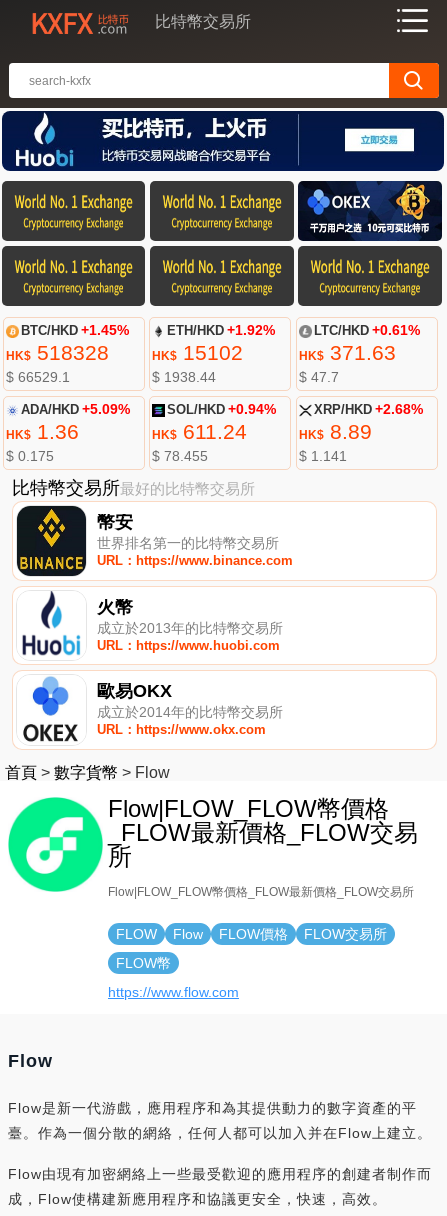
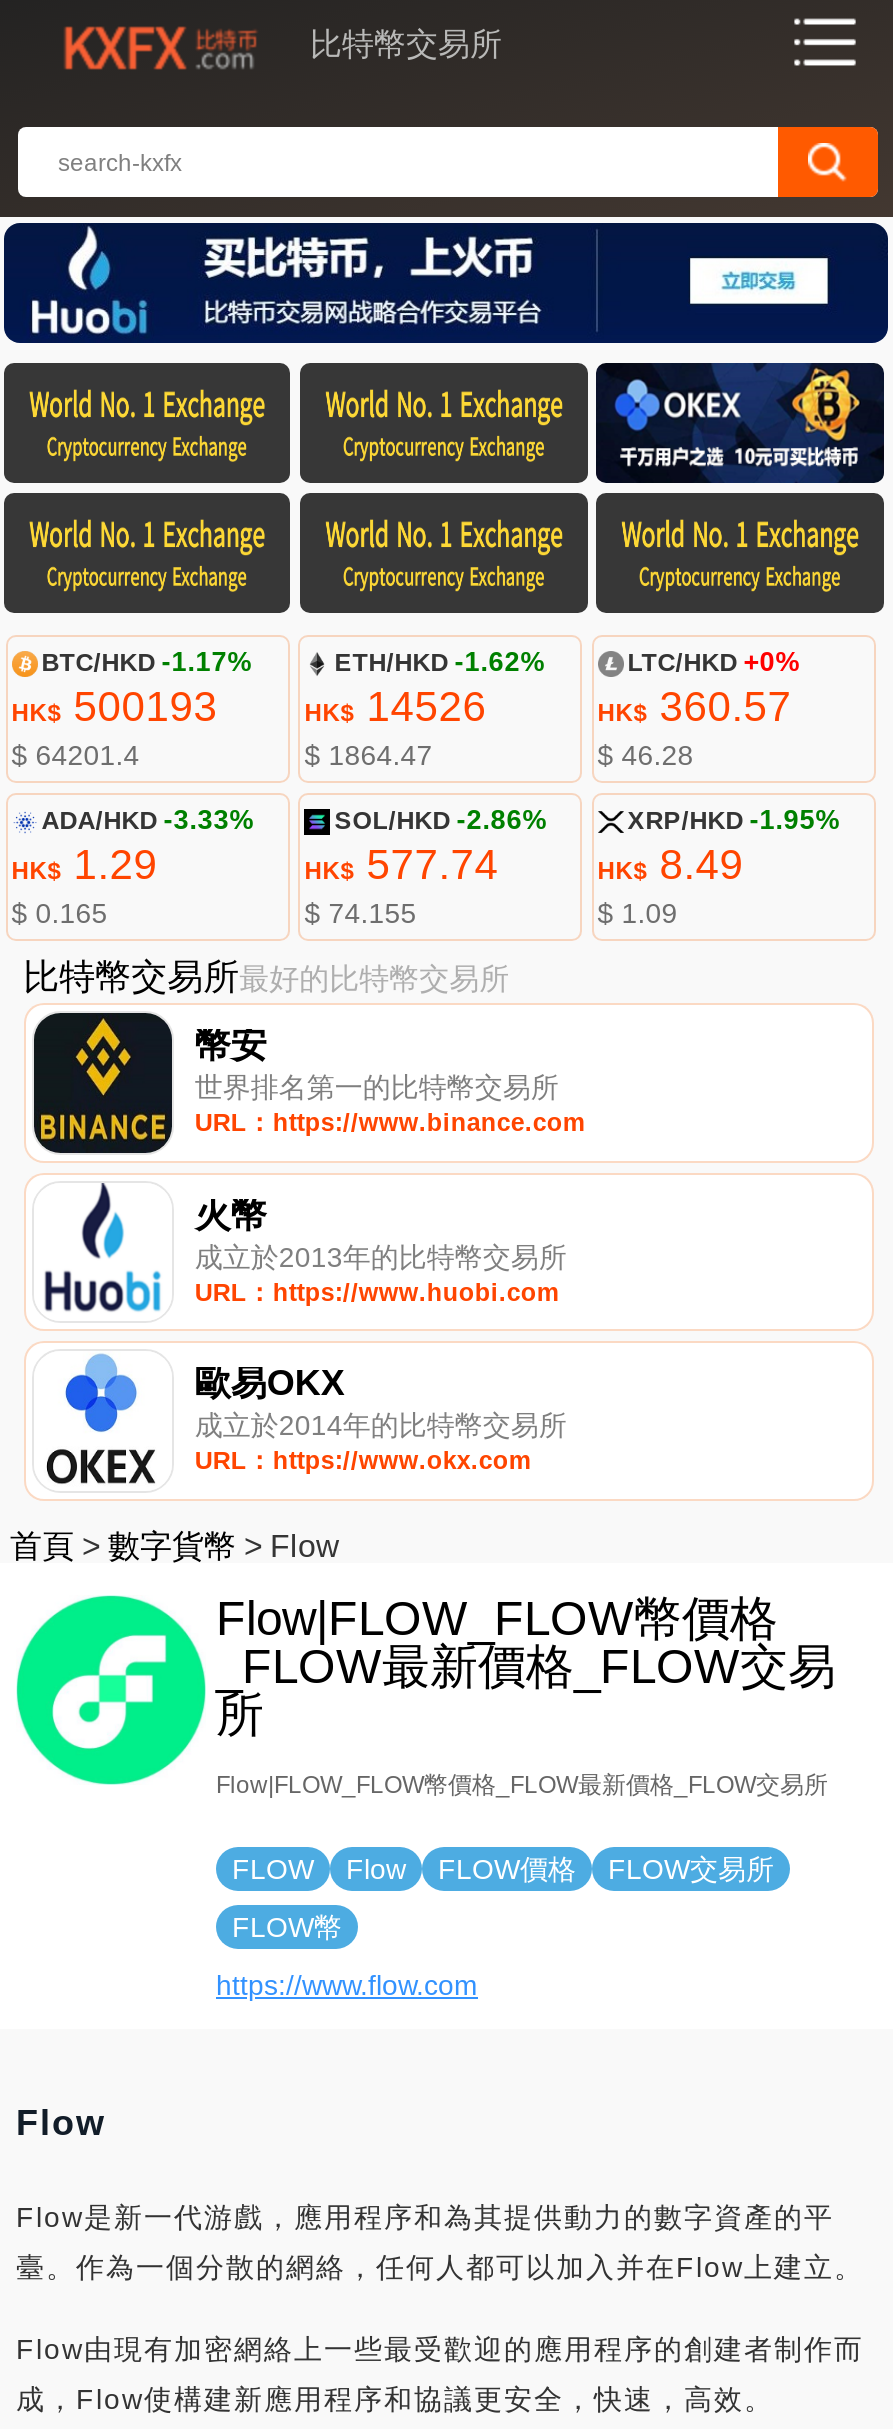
[6,323,129,385] BTC/HKD +1.45% | HK$518328 | $ 66529.1 -> [12,647,252,771] BTC/HKD -1.17% | HK$500193 | $ 64201.4
[152,323,275,385] ETH/HKD +1.92% | HK$15102 | $ 1938.44 -> [305,647,545,771] ETH/HKD -1.62% | HK$14526 | $ 1864.47
[299,323,420,385] LTC/HKD +0.61% | HK$371.63 | $ 47.7 -> [598,647,800,771] LTC/HKD +0% | HK$360.57 | $ 46.28
[6,402,130,464] ADA/HKD +5.09% | HK$1.36 | $ 0.175 -> [12,805,254,929] ADA/HKD -3.33% | HK$1.29 | $ 0.165
[152,402,276,464] SOL/HKD +0.94% | HK$611.24 | $ 78.455 -> [305,805,547,929] SOL/HKD -2.86% | HK$577.74 | $ 74.155
[299,402,423,464] XRP/HKD +2.68% | HK$8.89 | $ 1.141 -> [598,805,840,929] XRP/HKD -1.95% | HK$8.49 | $ 1.09

